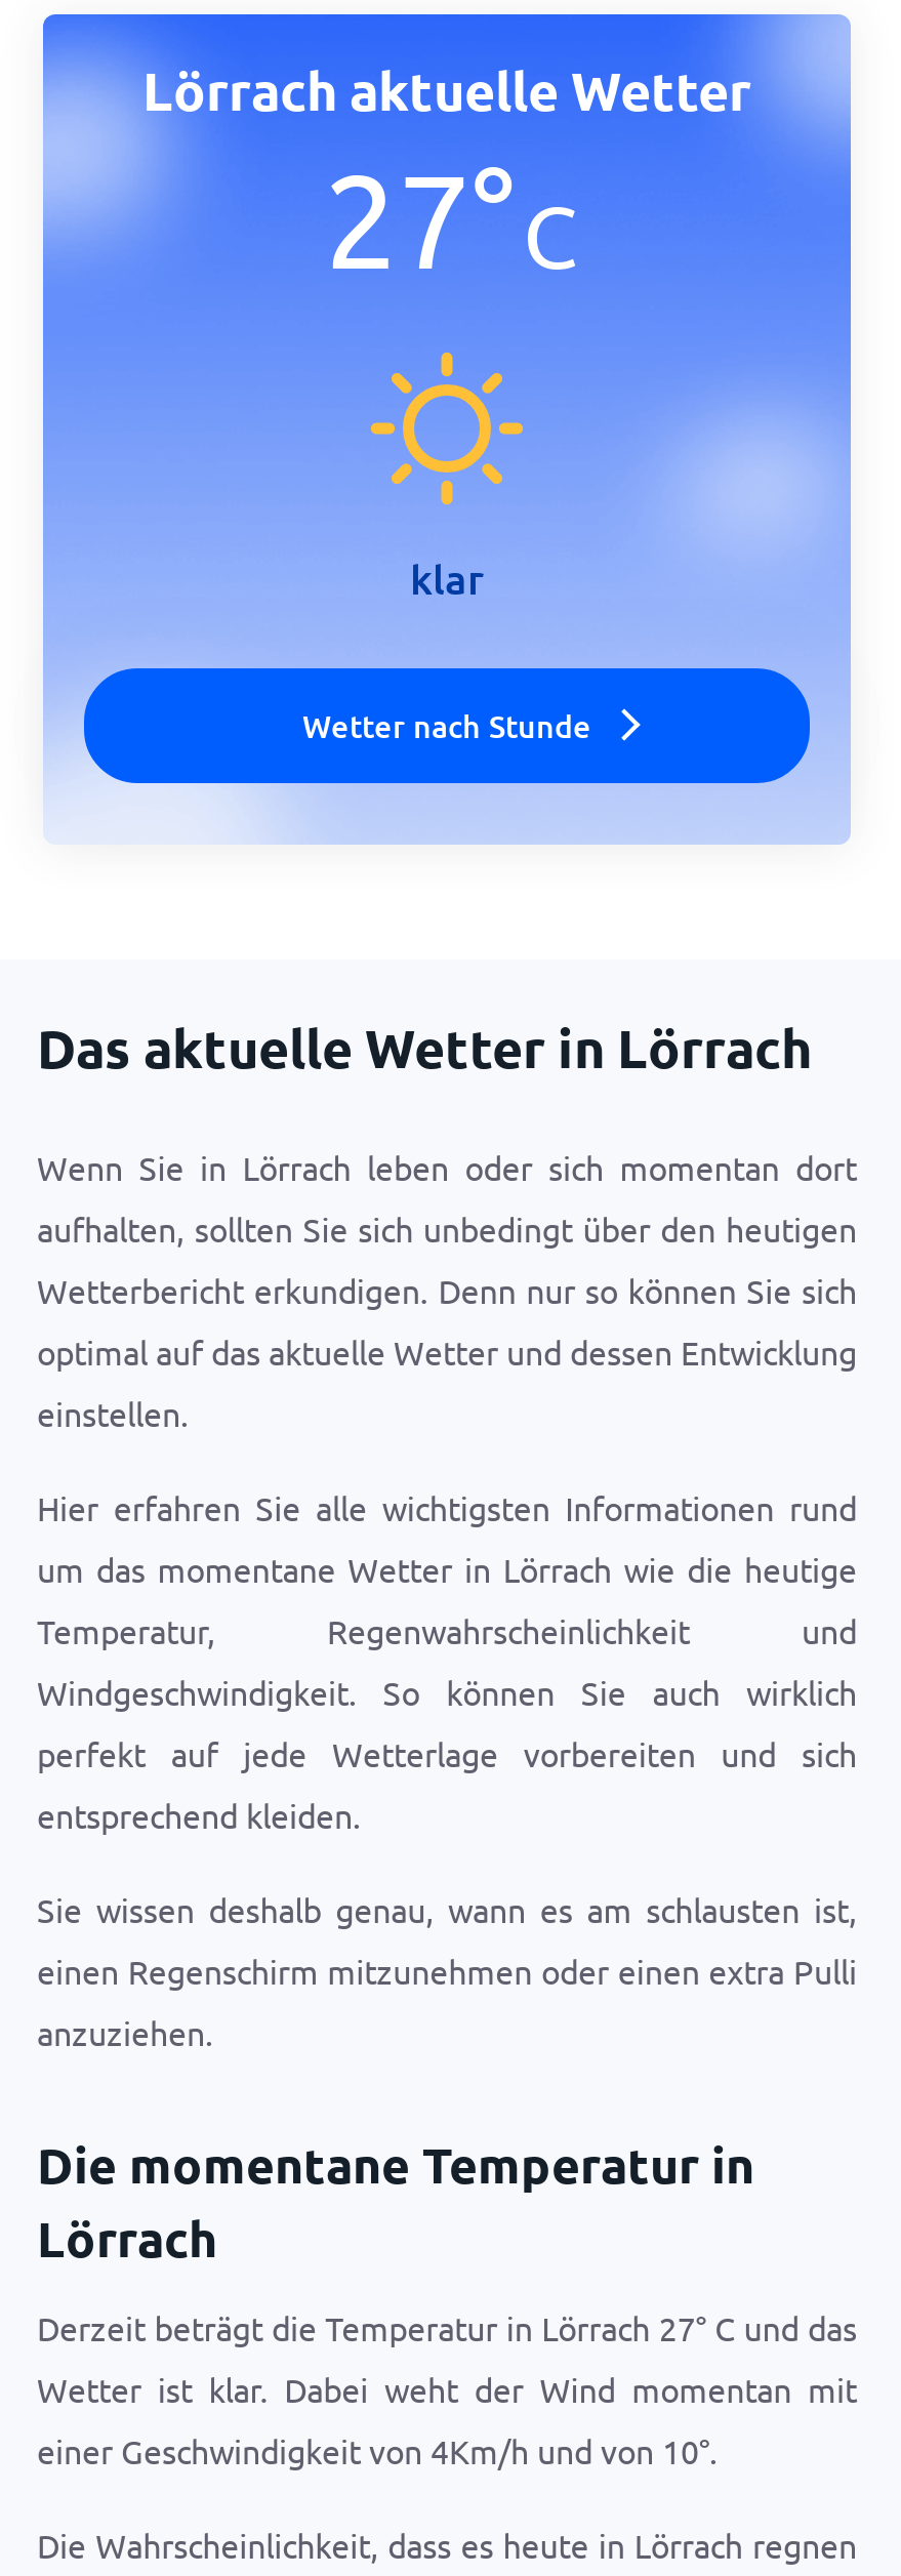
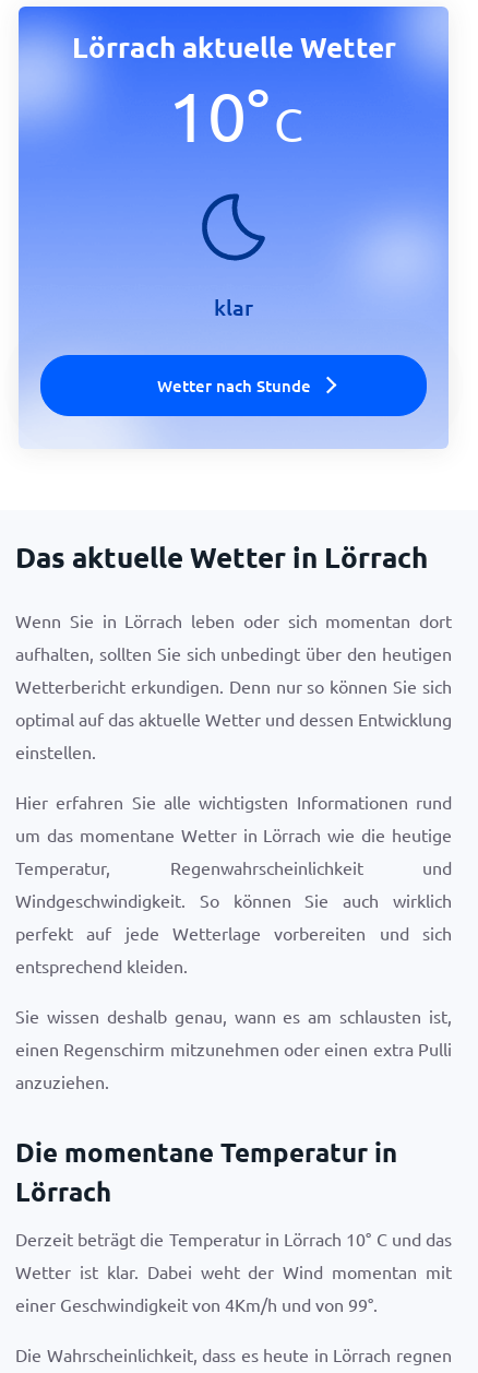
[324,139,578,293] 27° C -> [168,73,303,155] 10° C
[369,351,525,506] [image] -> [193,187,274,268] [image]
[37,2306,857,2347] Derzeit beträgt die Temperatur in Lörrach 27° C und das -> [15,1228,452,1250] Derzeit beträgt die Temperatur in Lörrach 10° C und das
[37,2429,718,2470] einer Geschwindigkeit von 4Km/h und von 10°. -> [15,1293,378,1315] einer Geschwindigkeit von 4Km/h und von 99°.

